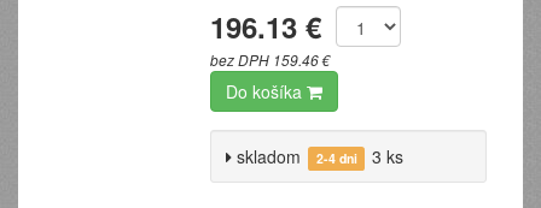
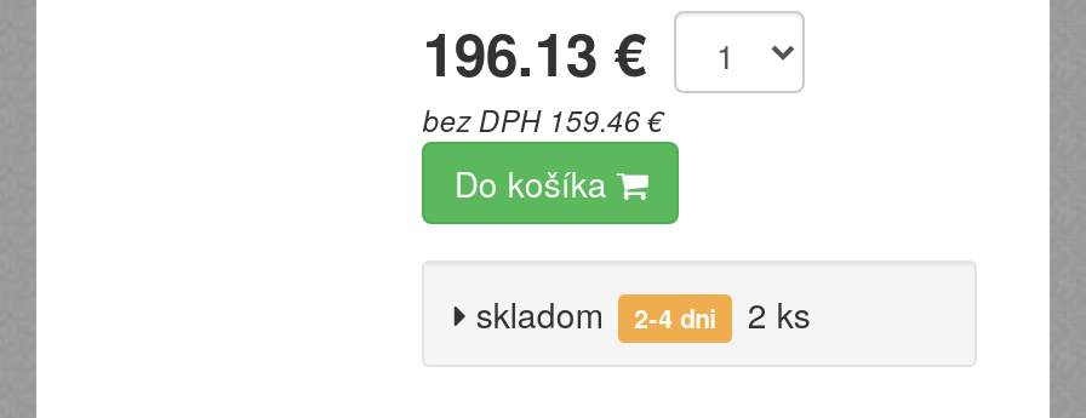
[232,144,404,168] skladom 2-4 dni 3 ks -> [466,290,810,338] skladom 2-4 dni 2 ks

